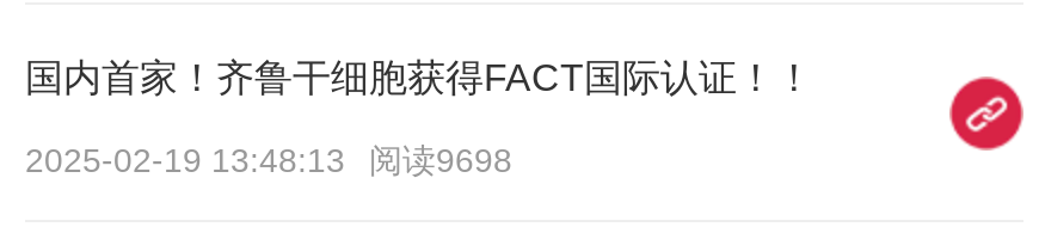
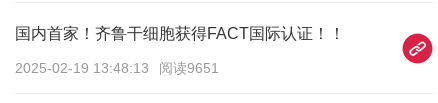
[25,141,512,179] 2025-02-19 13:48:13 阅读9698 -> [15,60,219,76] 2025-02-19 13:48:13 阅读9651

